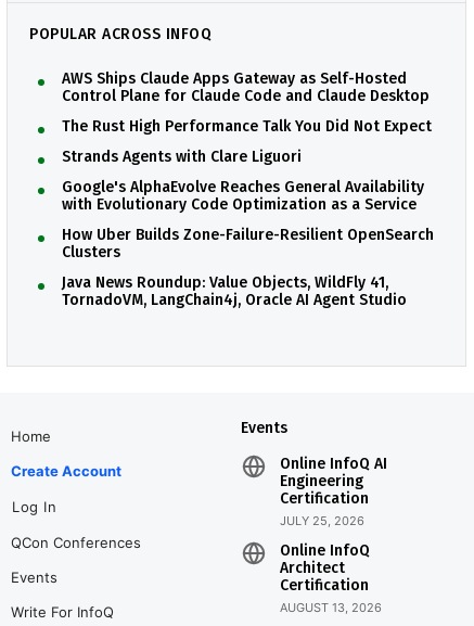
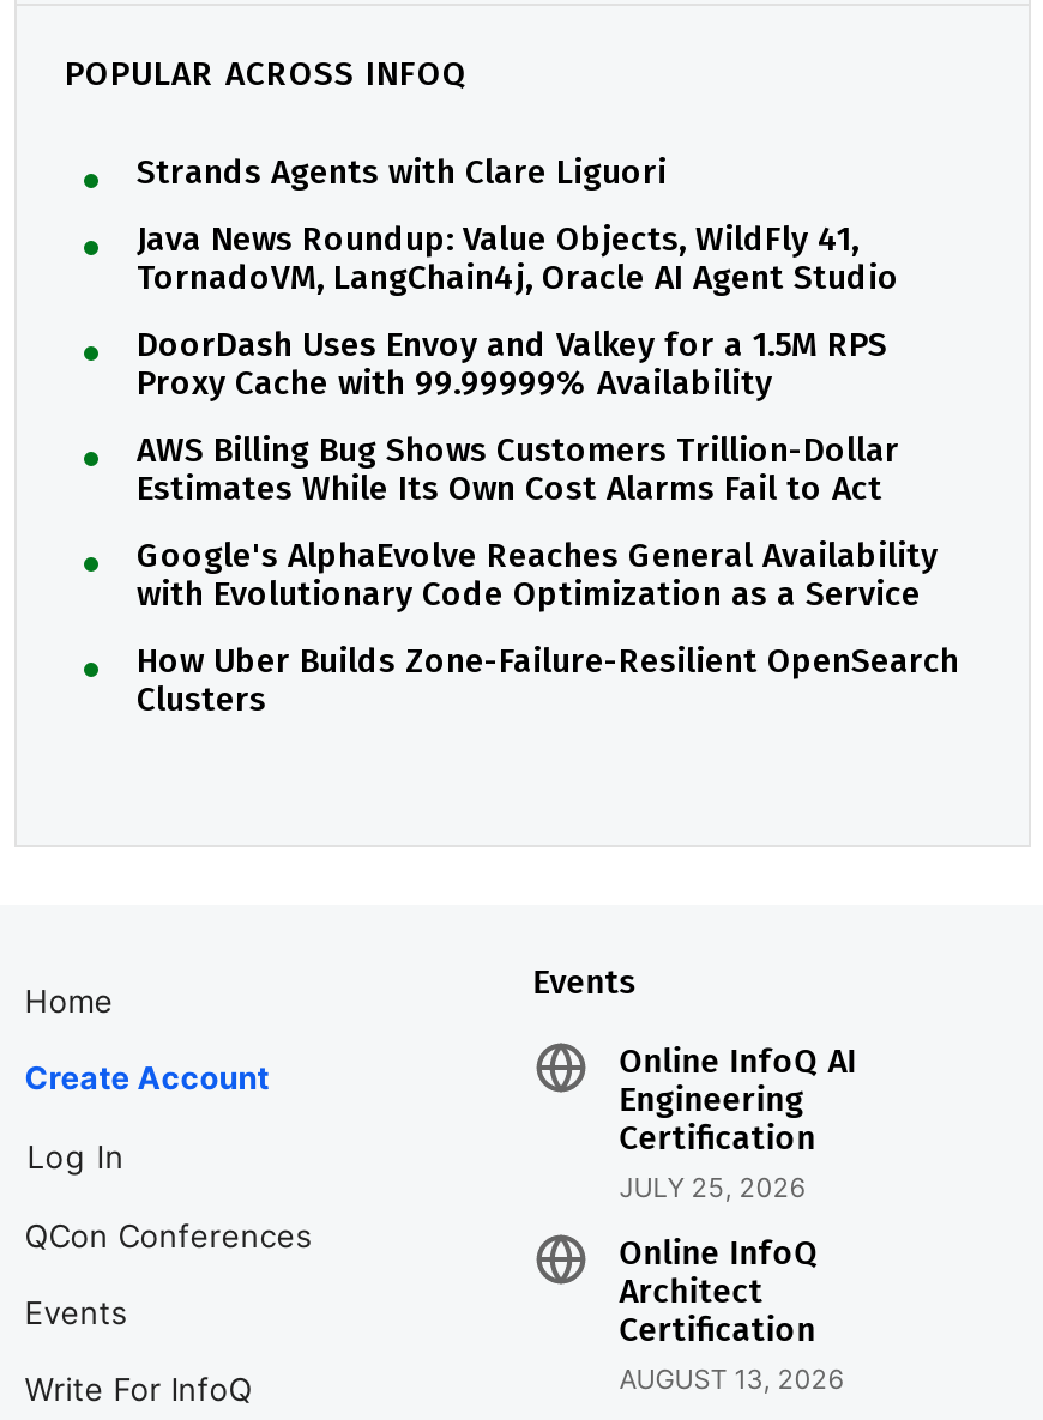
[62,70,432,136] AWS Ships Claude Apps Gateway as Self-Hosted | Control Plane for Claude Code and Claude Desktop | The Rust High Performance Talk You Did Not Expect -> none
moved [62,148,302,166] -> [137,153,667,194]: Strands Agents with Clare Liguori
none -> [137,325,899,510] DoorDash Uses Envoy and Valkey for a 1.5M RPS | Proxy Cache with 99.99999% Availability | AWS Billing Bug Shows Customers Trillion-Dollar | Estimates While Its Own Cost Alarms Fail to Act
moved [62,178,434,262] -> [137,536,959,721]: Google's AlphaEvolve Reaches General Availability | with Evolutionary Code Optimization as a Service | How Uber Builds Zone-Failure-Resilient OpenSearch | Clusters
moved [62,274,407,310] -> [137,220,899,299]: Java News Roundup: Value Objects, WildFly 41, | TornadoVM, LangChain4j, Oracle AI Agent Studio

